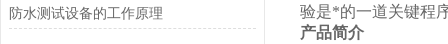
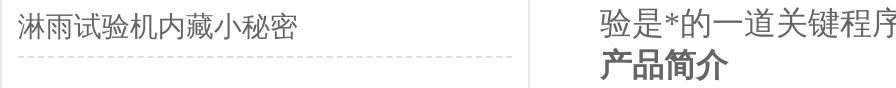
[9,5,163,21] 防水测试设备的工作原理 -> [18,10,298,42] 淋雨试验机内藏小秘密

